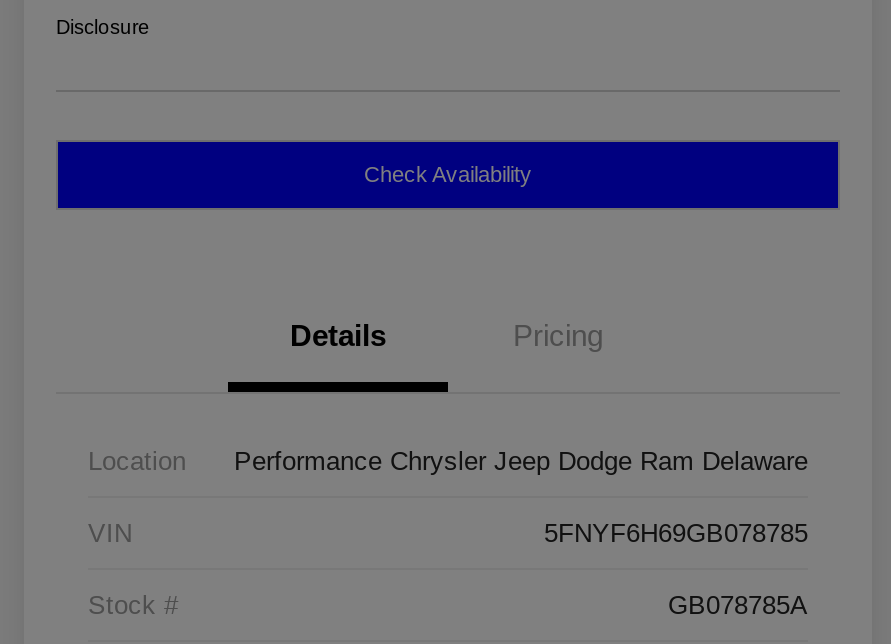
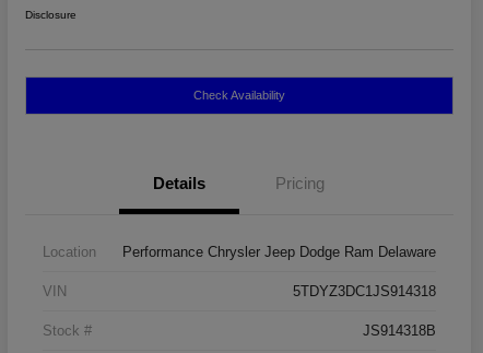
[544,518,808,548] 5FNYF6H69GB078785 -> [293,283,436,300] 5TDYZ3DC1JS914318
[668,590,808,620] GB078785A -> [363,323,436,339] JS914318B

